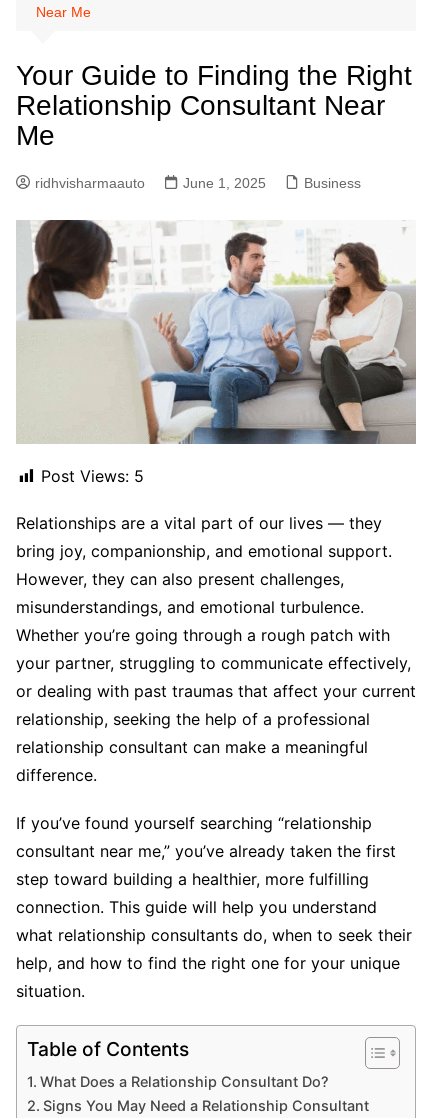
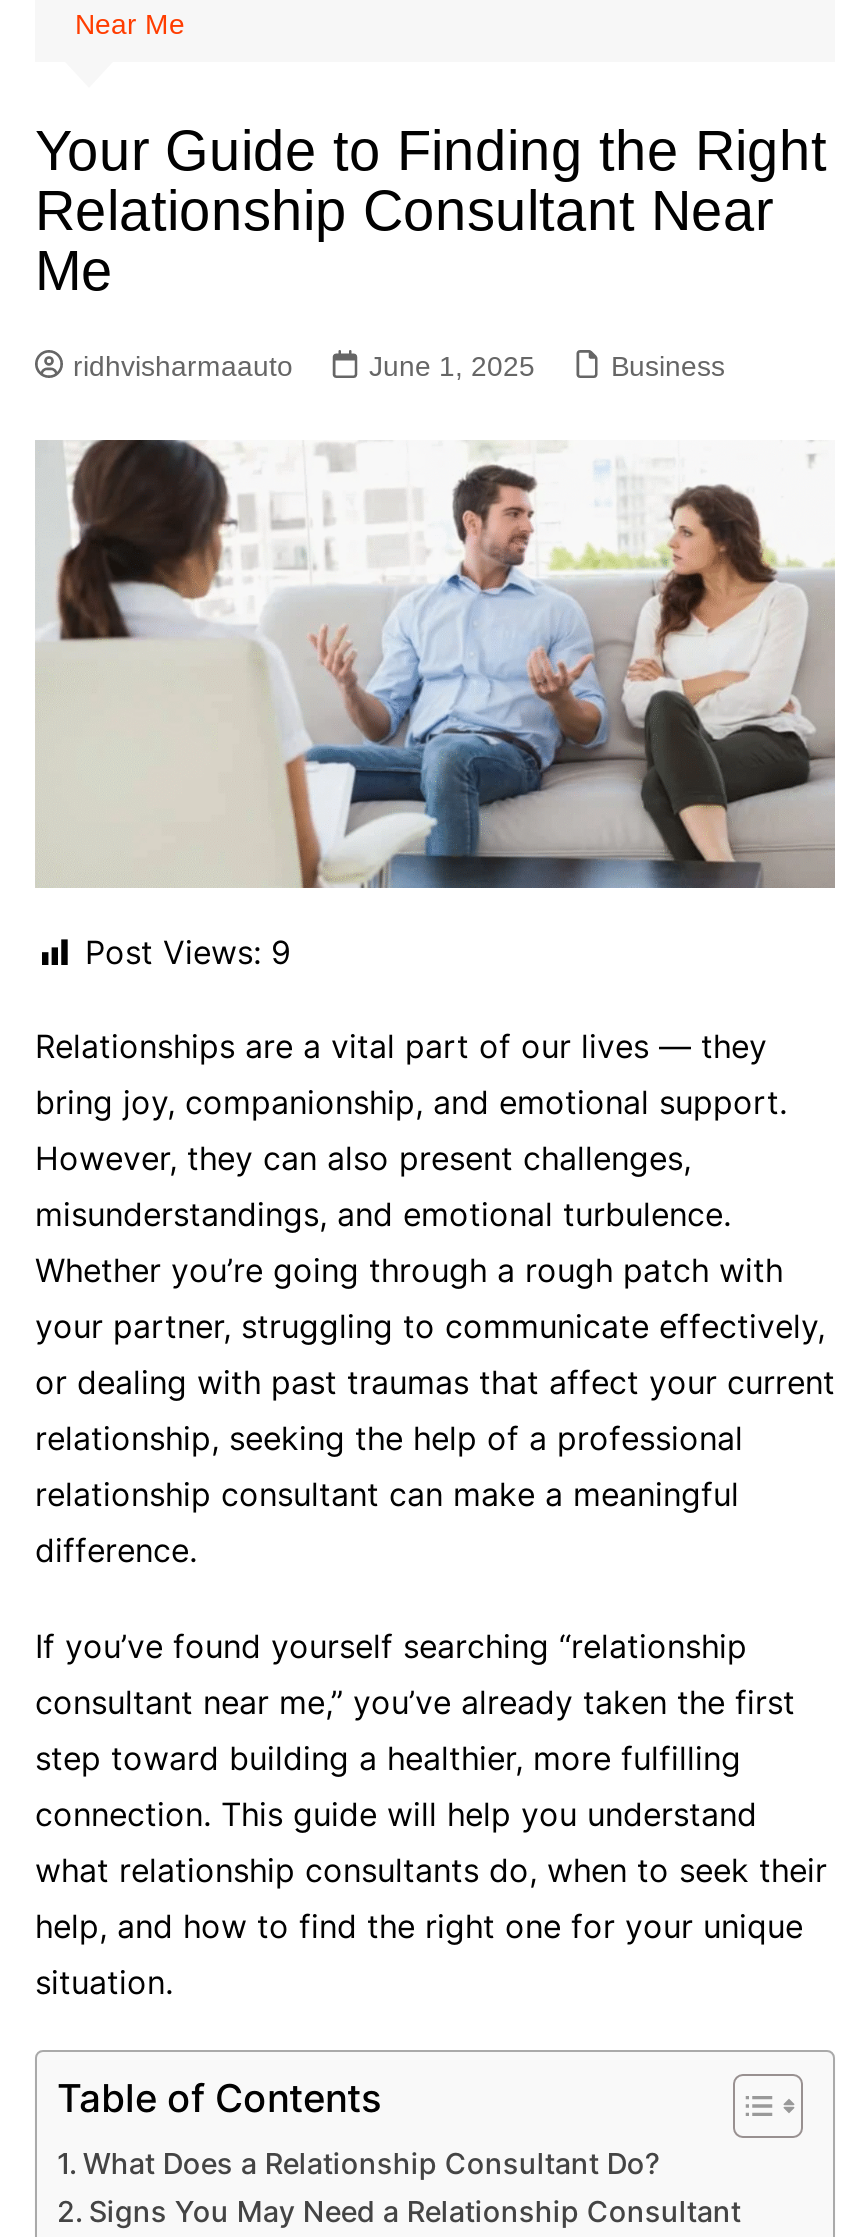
[41,466,144,486] Post Views: 5 -> [85,932,291,972] Post Views: 9

